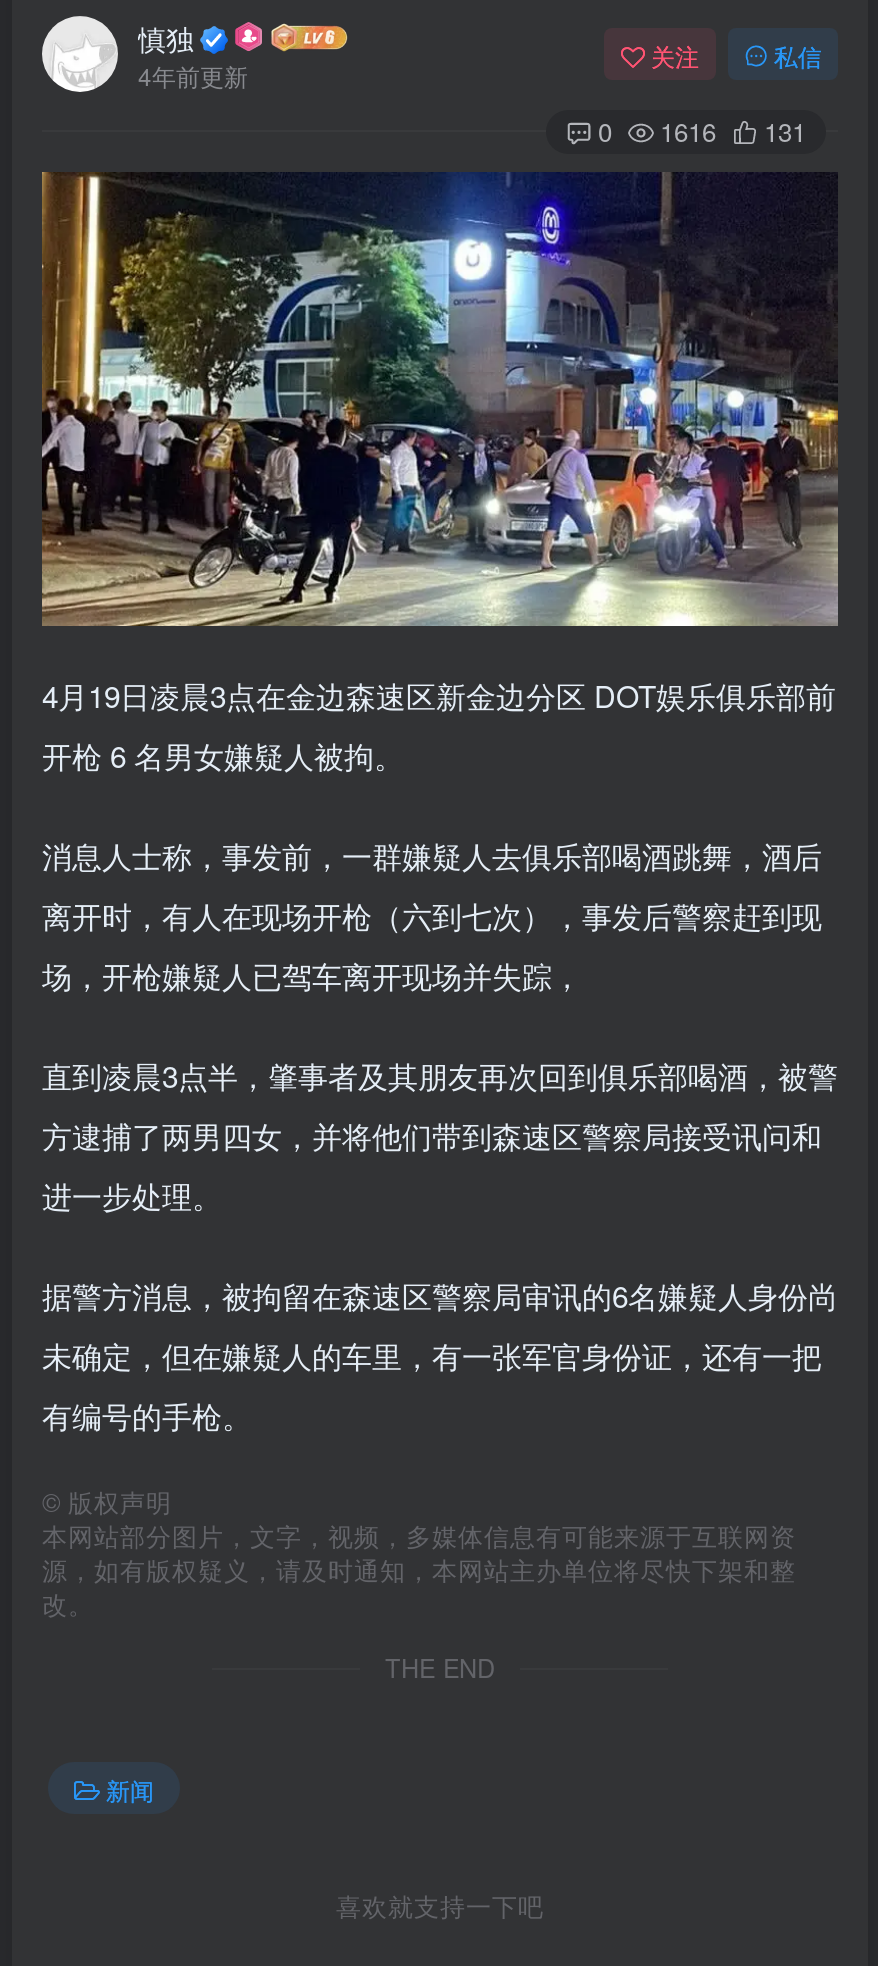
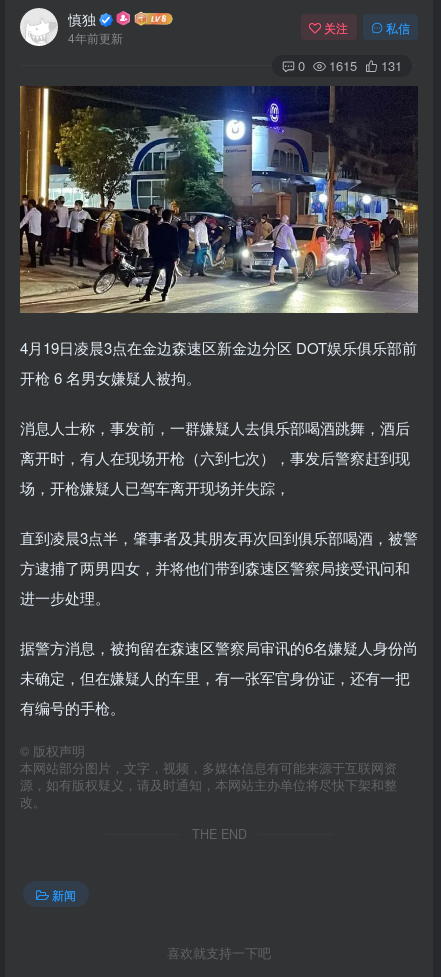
[598,112,806,150] 0 1616 131 -> [298,56,402,75] 0 1615 131

